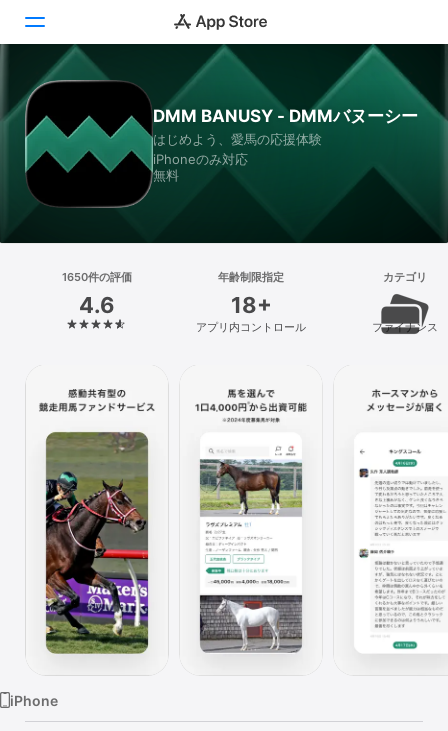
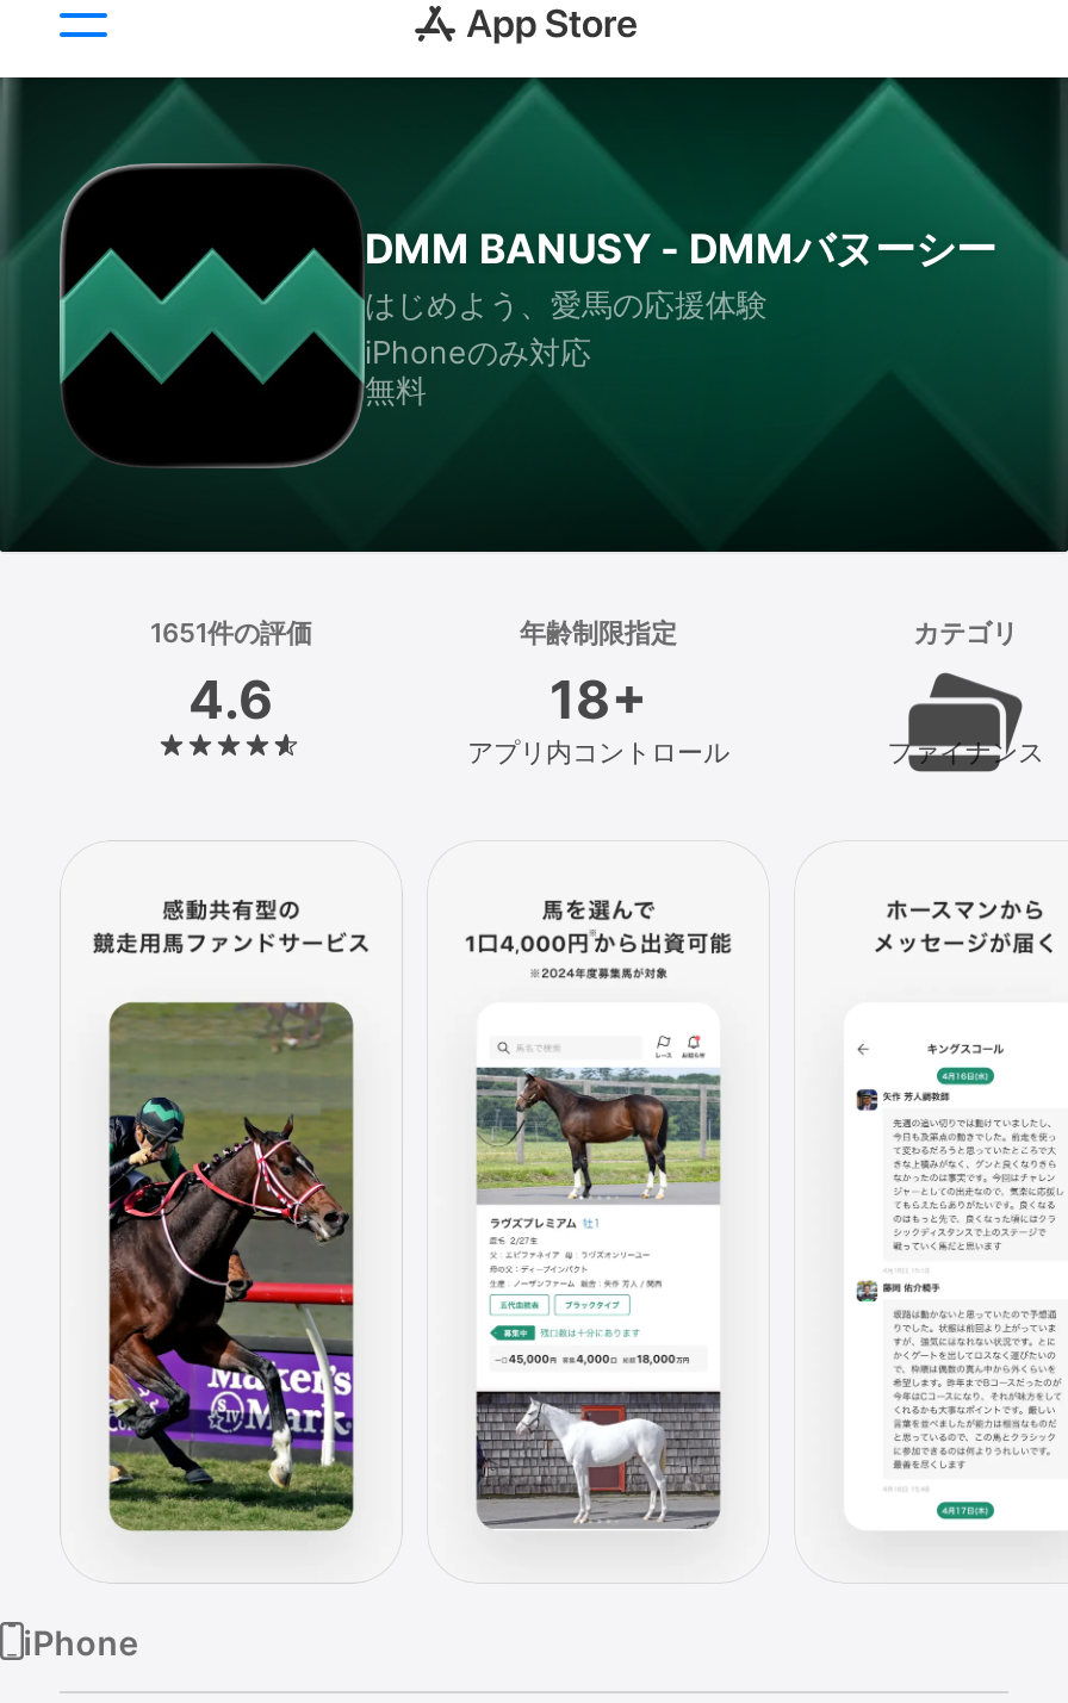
[62,270,132,284] 1650件の評価 -> [150,616,312,649] 1651件の評価

